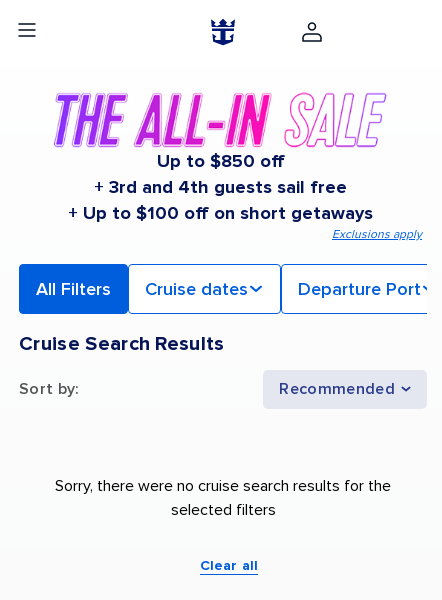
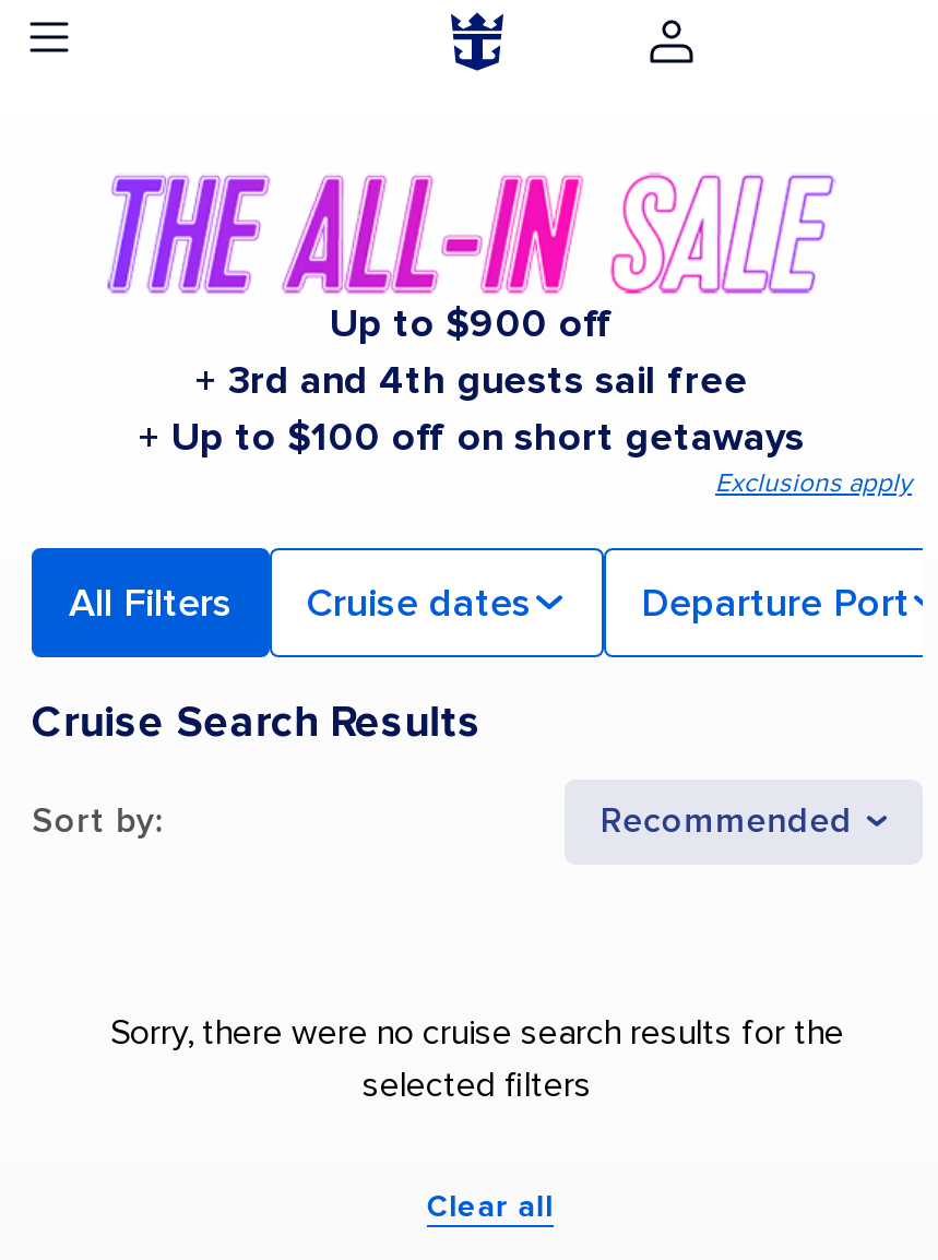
[156,150,284,172] Up to $850 off -> [330,299,614,347] Up to $900 off

